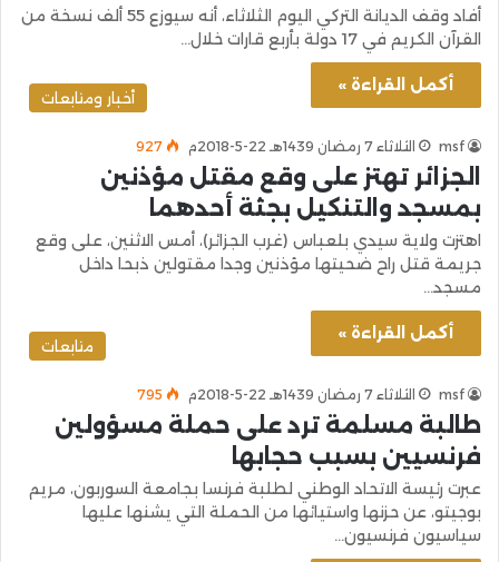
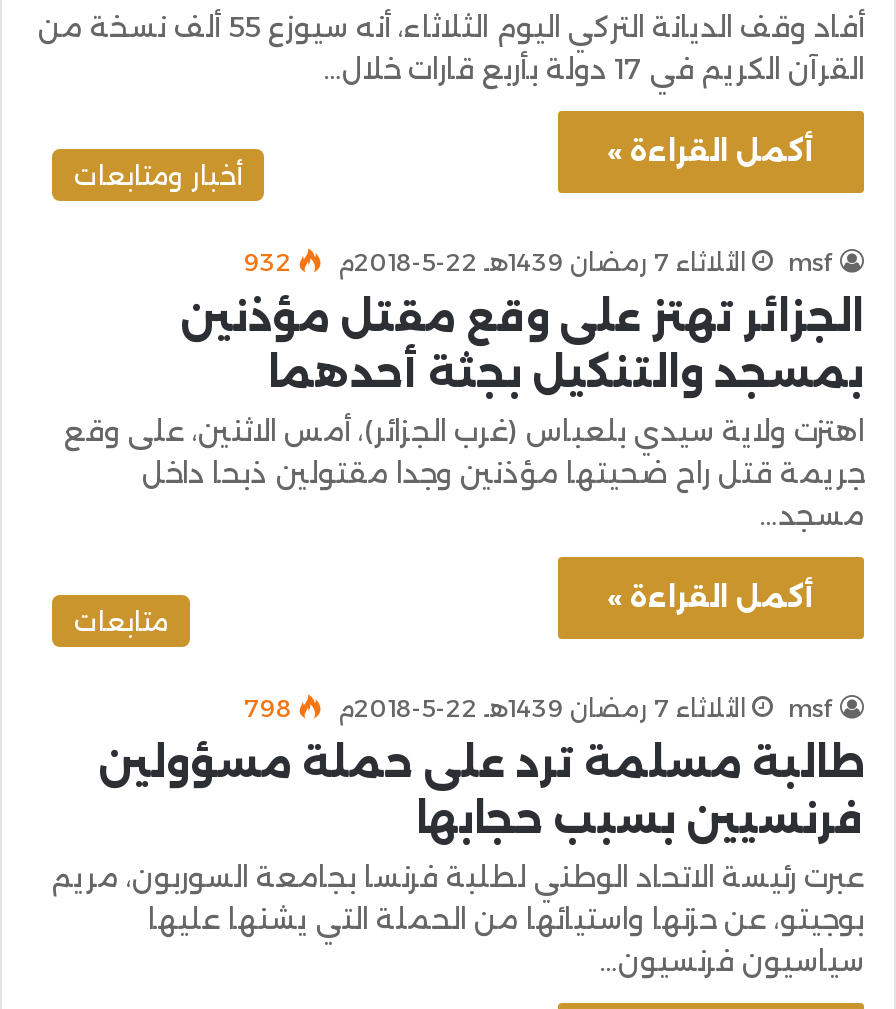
[136,138,163,155] 927 -> [244,247,292,277] 932
[137,386,163,403] 795 -> [244,693,292,723] 798

